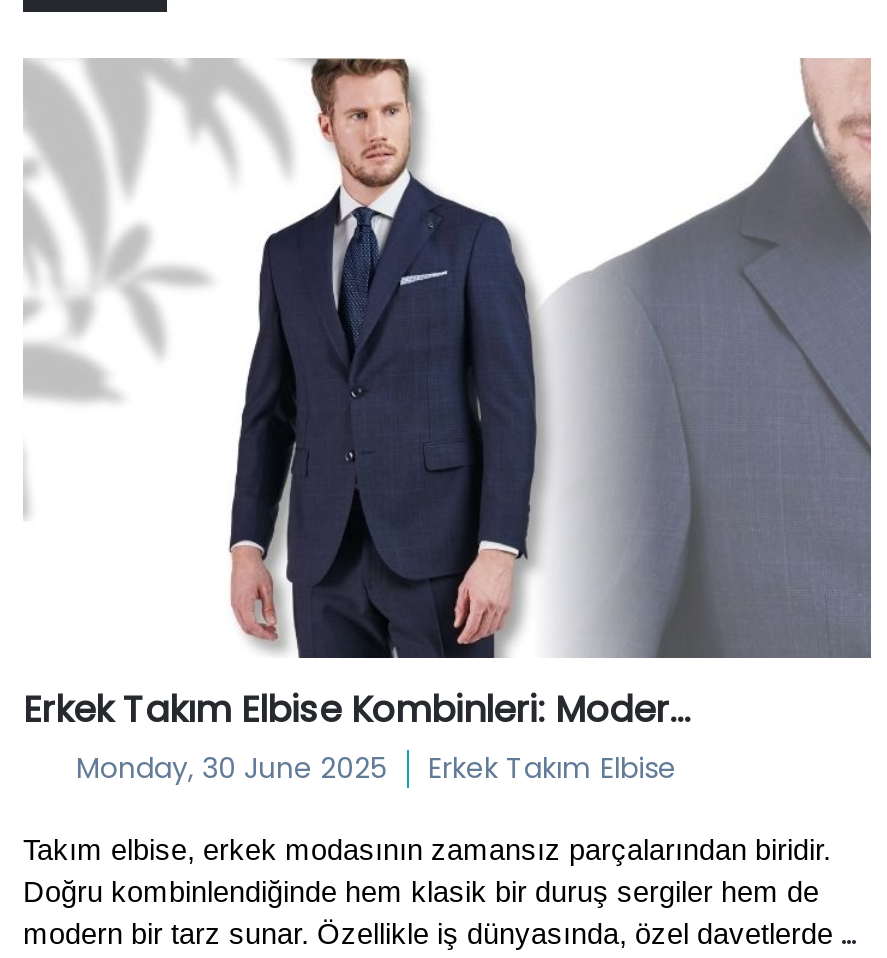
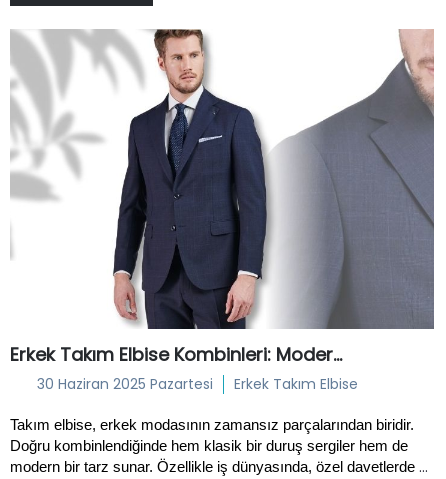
[76,748,386,788] Monday, 30 June 2025 -> [36,374,212,394] 30 Haziran 2025 Pazartesi

